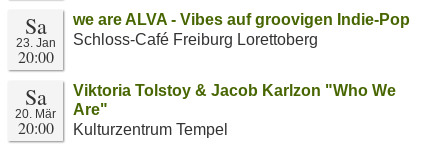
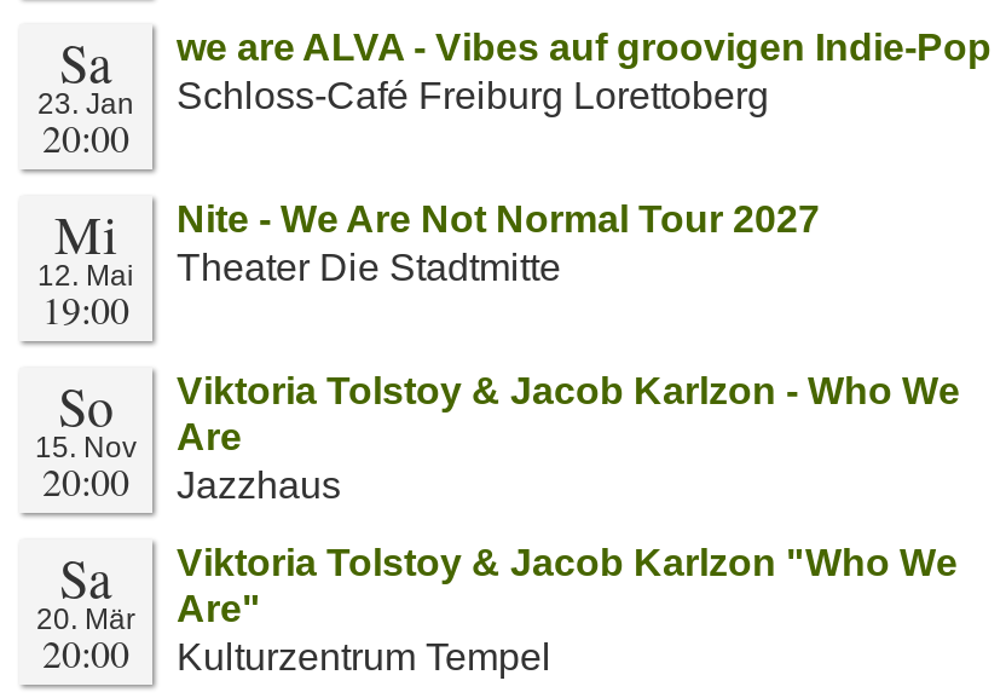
none -> [35,198,820,506] Nite - We Are Not Normal Tour 2027 | Theater Die Stadtmitte | So | 15. Nov | 20:00
none -> [37,198,134,334] Mi | 12. Mai | 19:00
none -> [177,370,960,506] Viktoria Tolstoy & Jacob Karlzon - Who We | Are | Jazzhaus

